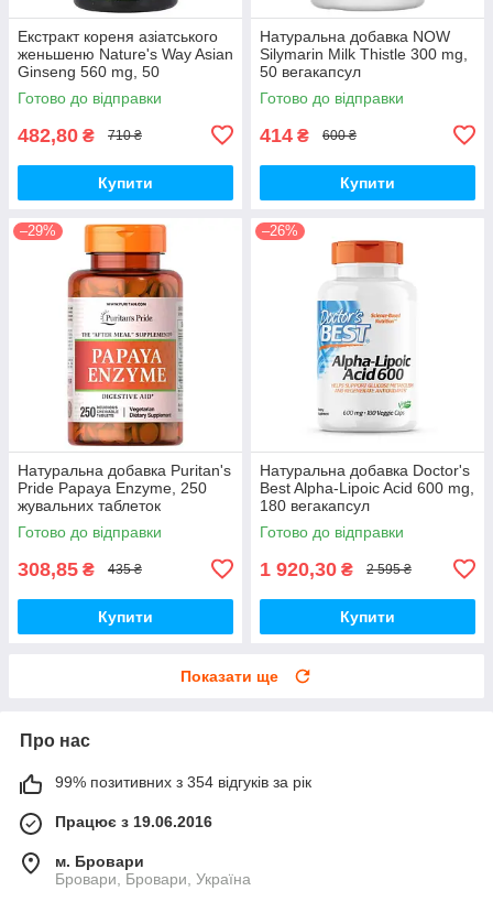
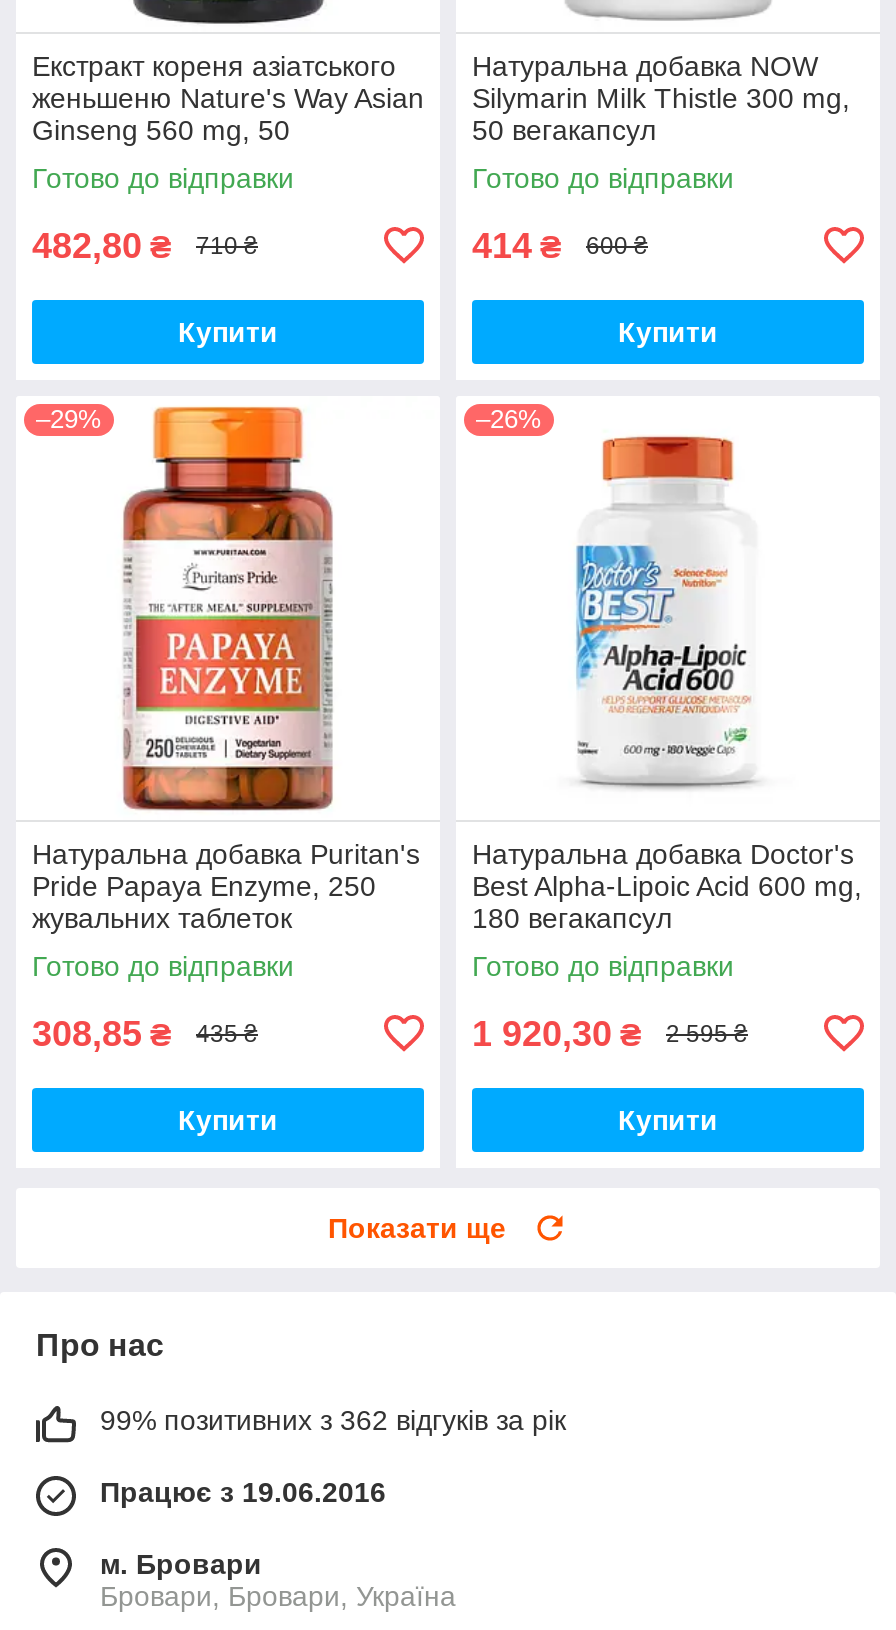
[55,773,311,791] 99% позитивних з 354 відгуків за рік -> [100,1404,566,1436] 99% позитивних з 362 відгуків за рік

